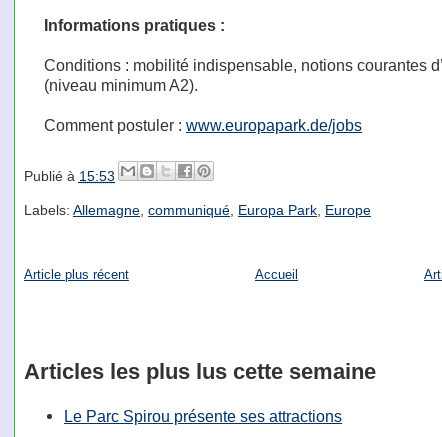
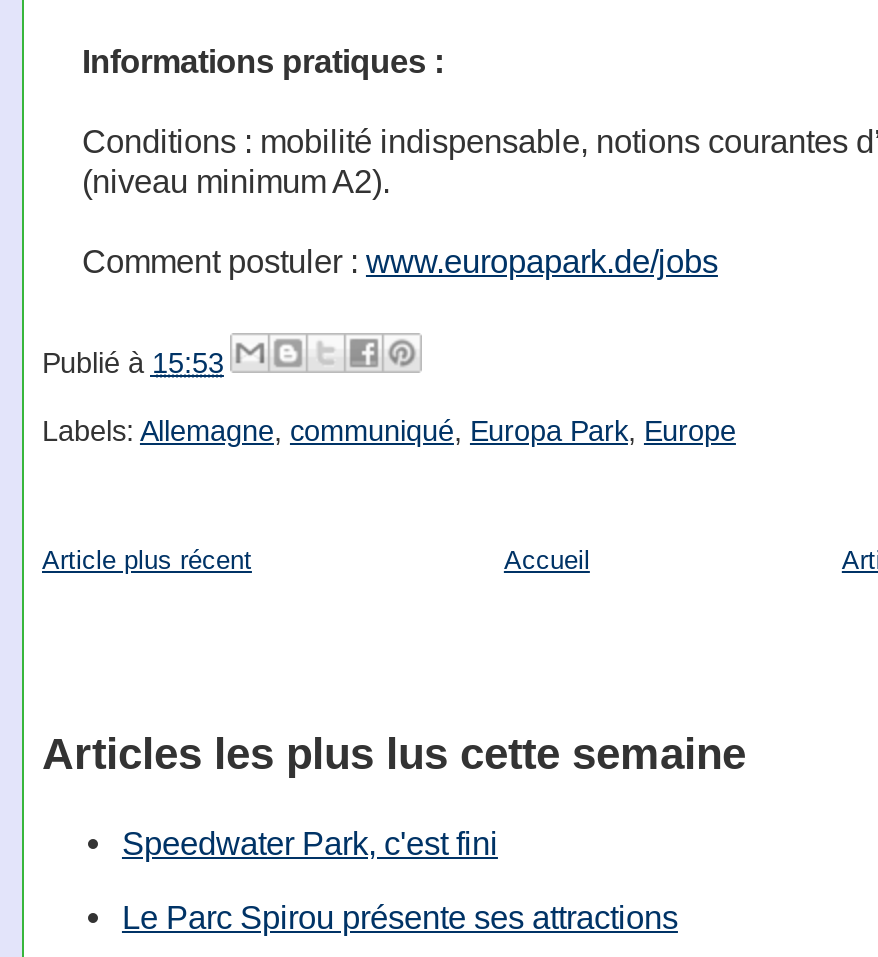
none -> [122,825,498,861] Speedwater Park, c'est fini

